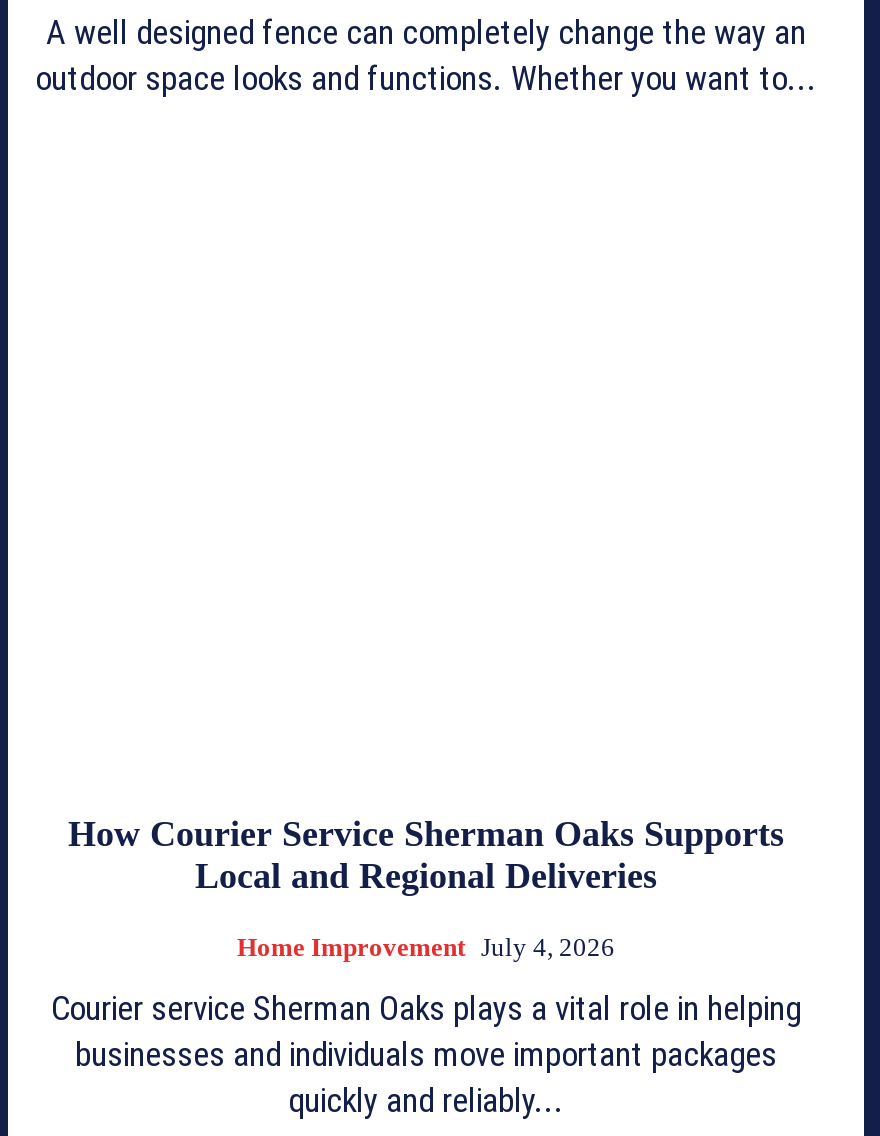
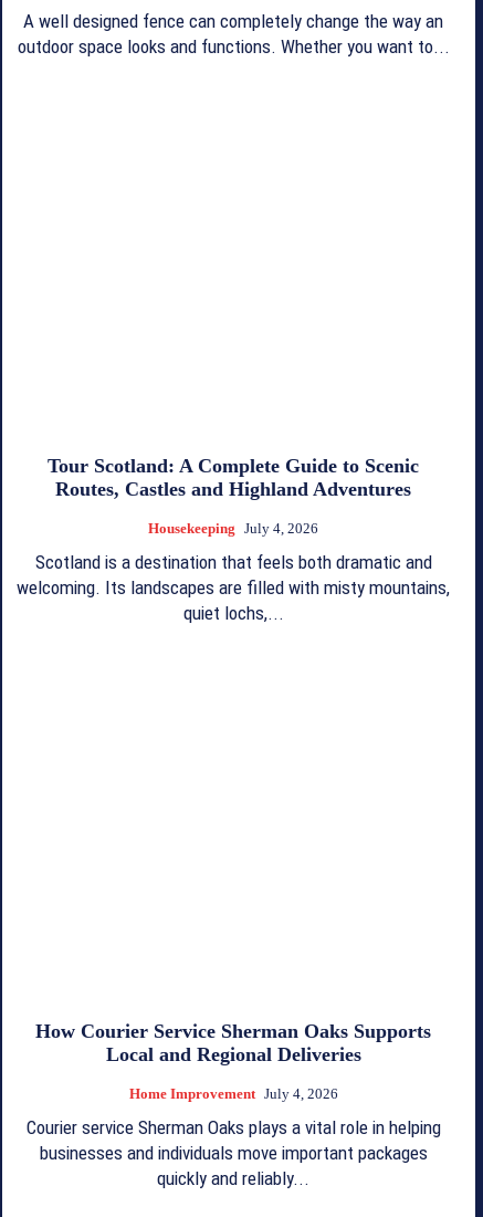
none -> [17,454,450,623] Tour Scotland: A Complete Guide to Scenic | Routes, Castles and Highland Adventures | Housekeeping July 4, 2026 | Scotland is a destination that feels both dramatic and | welcoming. Its landscapes are filled with misty mountains, | quiet lochs,...

